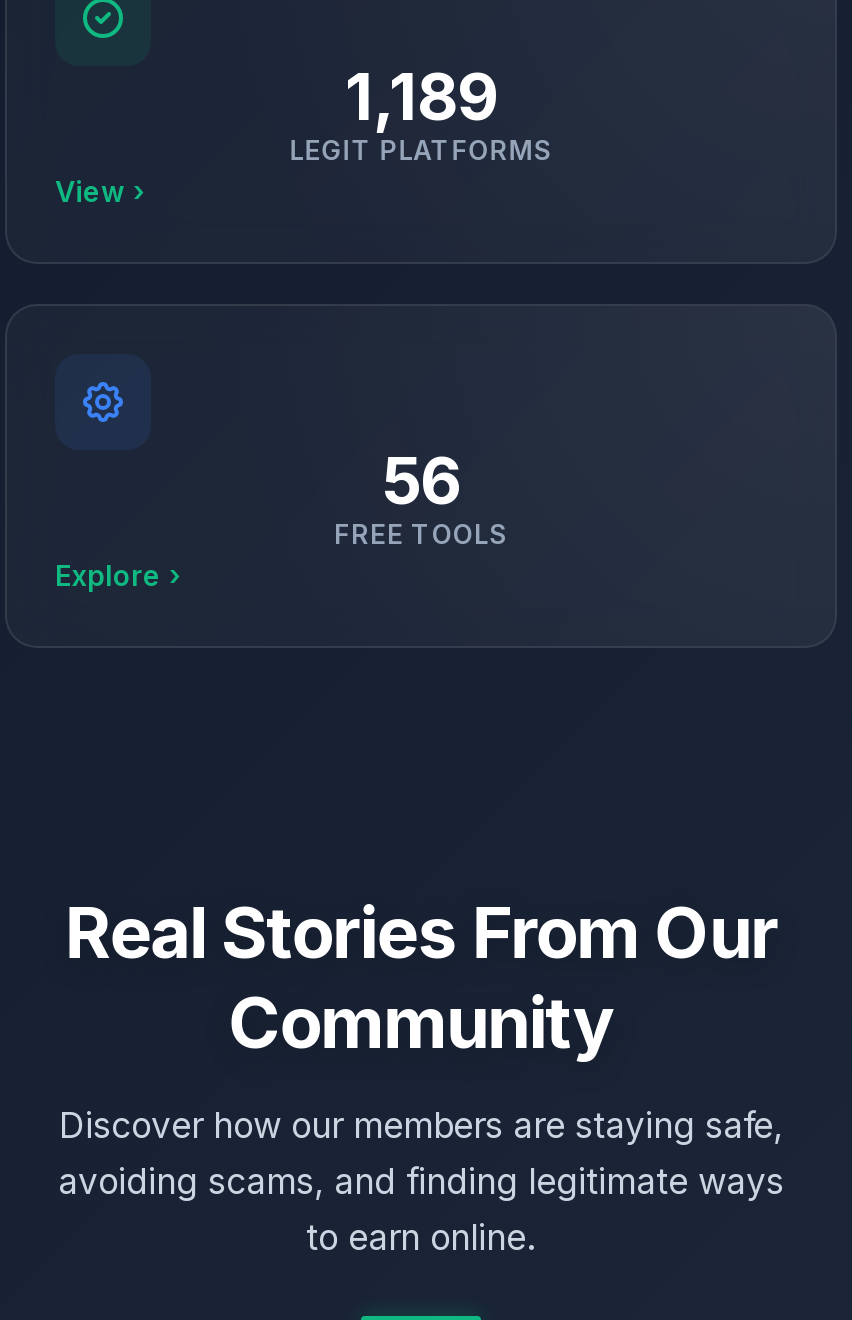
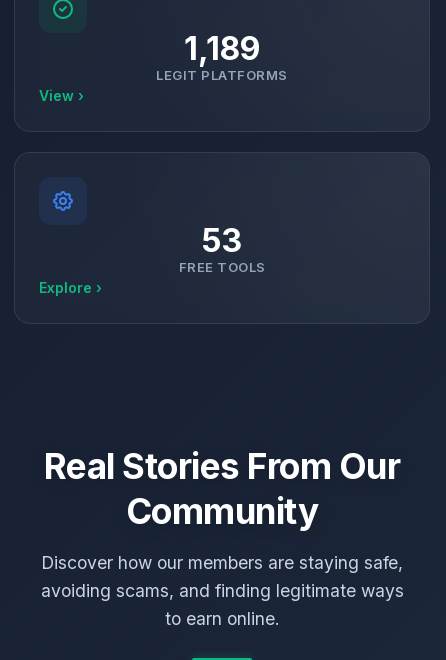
[382,442,460,520] 56 -> [202,221,242,260] 53

